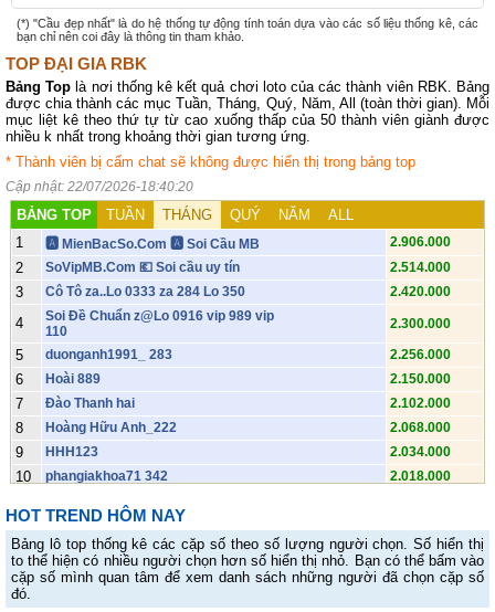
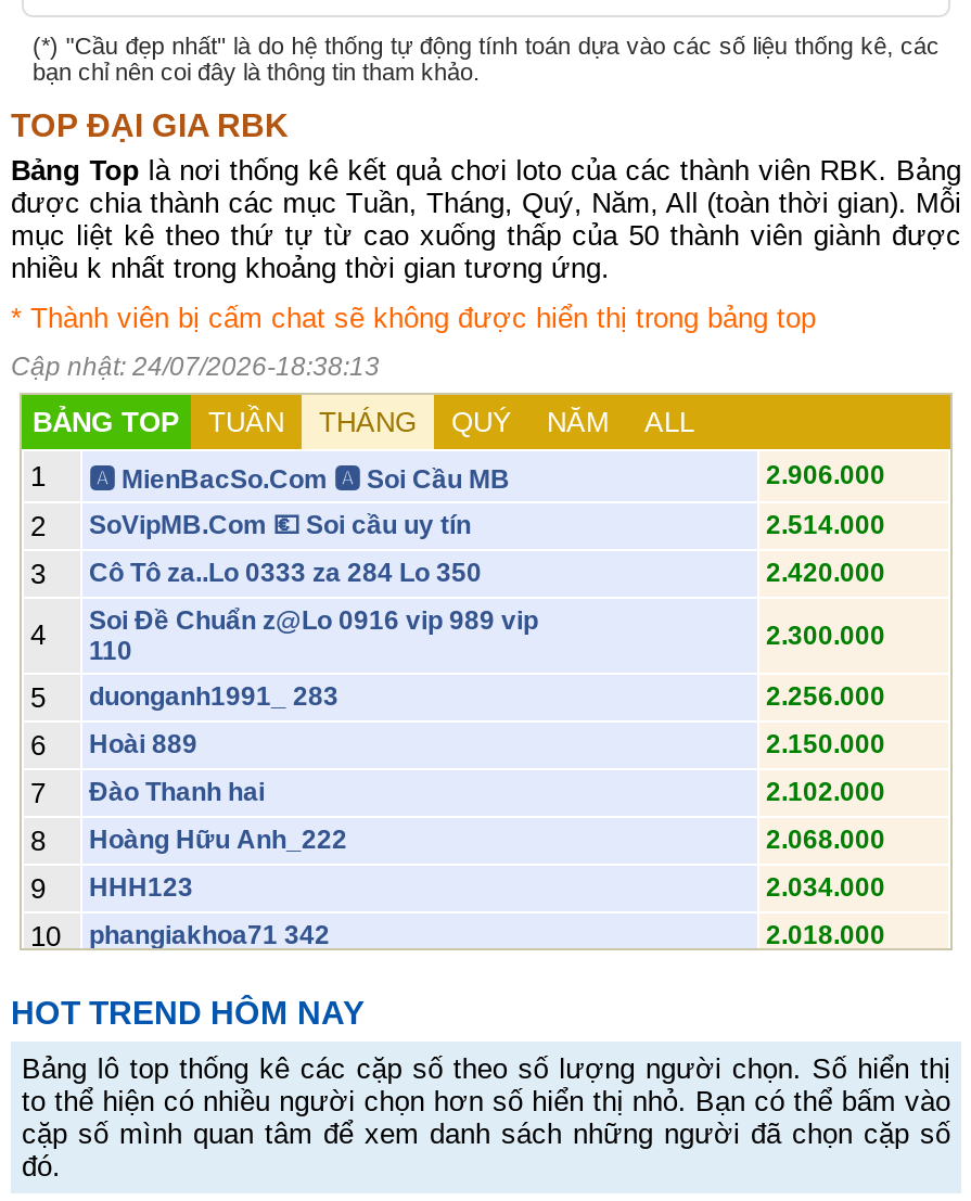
[6,179,193,194] Cập nhật: 22/07/2026-18:40:20 -> [11,352,380,382] Cập nhật: 24/07/2026-18:38:13

